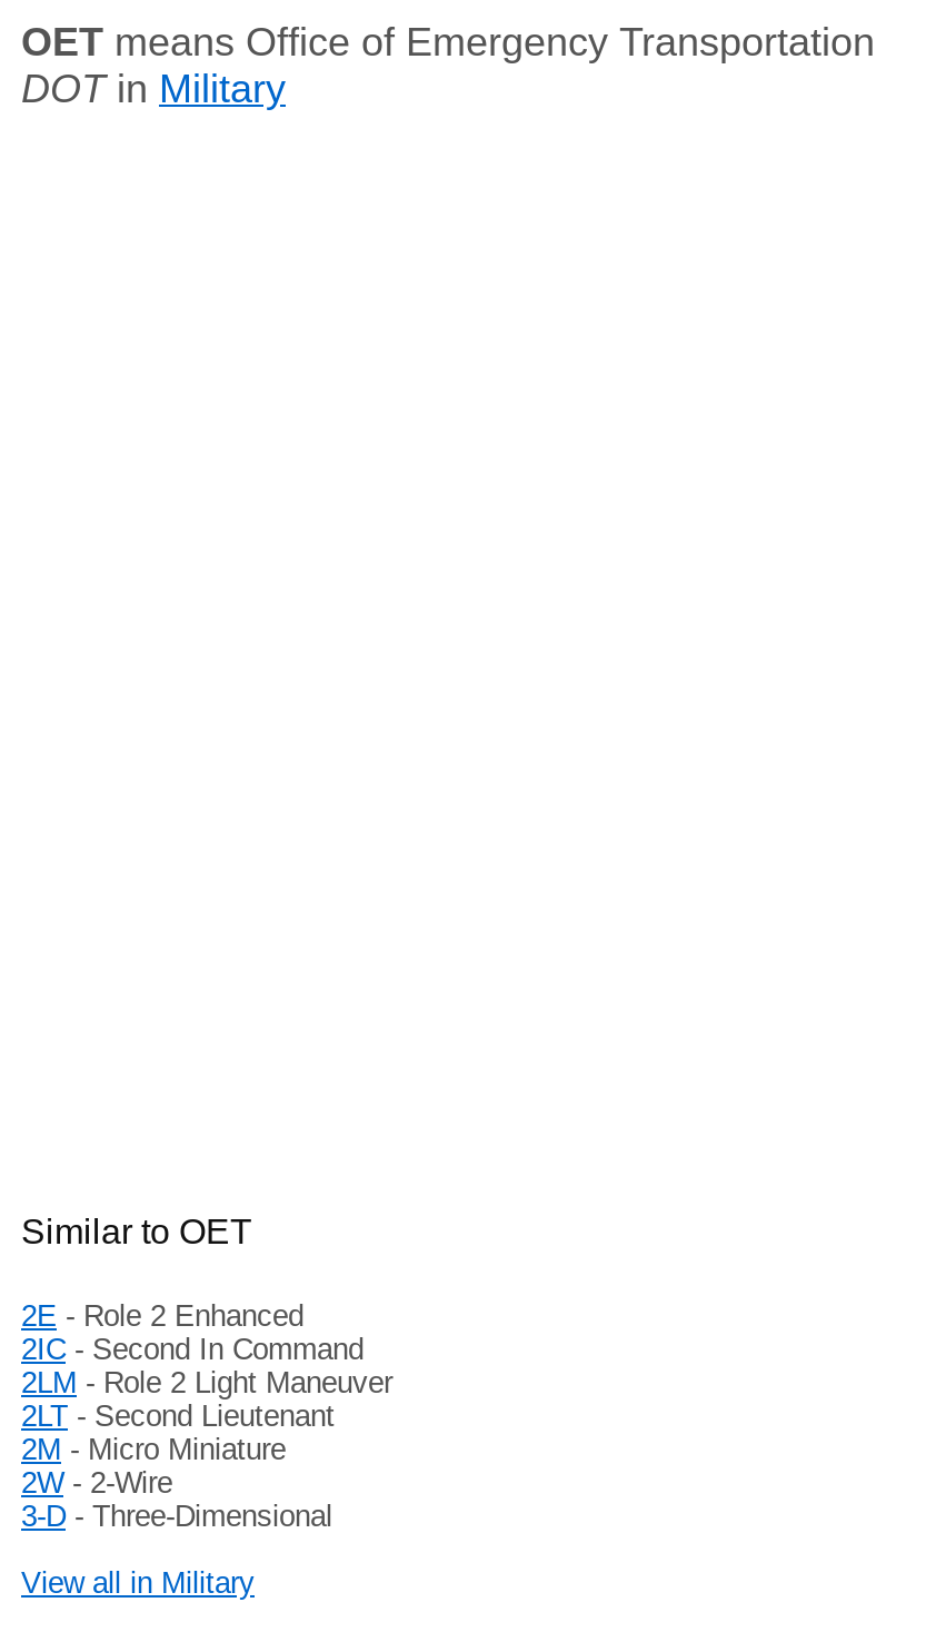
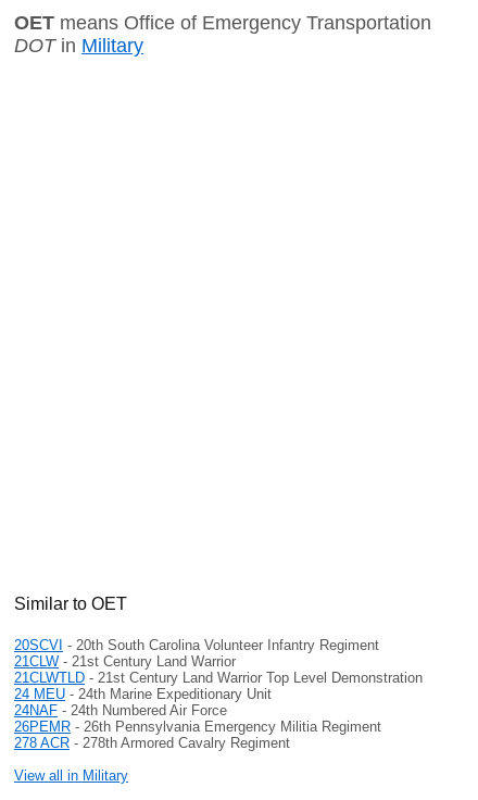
[21,1299,392,1533] 2E - Role 2 Enhanced | 2IC - Second In Command | 2LM - Role 2 Light Maneuver | 2LT - Second Lieutenant | 2M - Micro Miniature | 2W - 2-Wire | 3-D - Three-Dimensional -> [14,637,423,751] 20SCVI - 20th South Carolina Volunteer Infantry Regiment | 21CLW - 21st Century Land Warrior | 21CLWTLD - 21st Century Land Warrior Top Level Demonstration | 24 MEU - 24th Marine Expeditionary Unit | 24NAF - 24th Numbered Air Force | 26PEMR - 26th Pennsylvania Emergency Militia Regiment | 278 ACR - 278th Armored Cavalry Regiment

